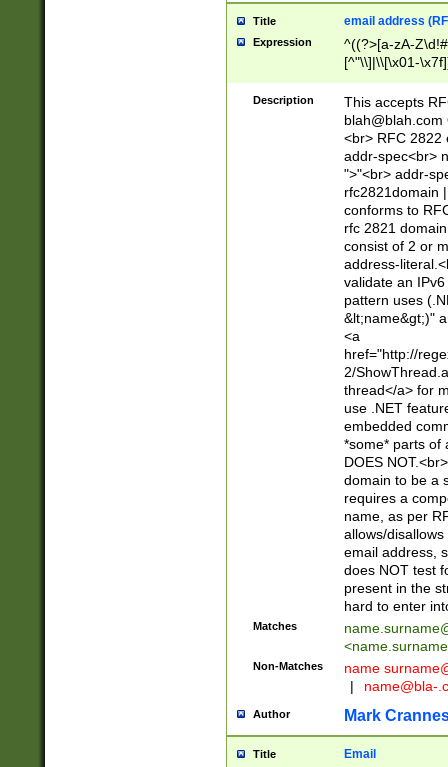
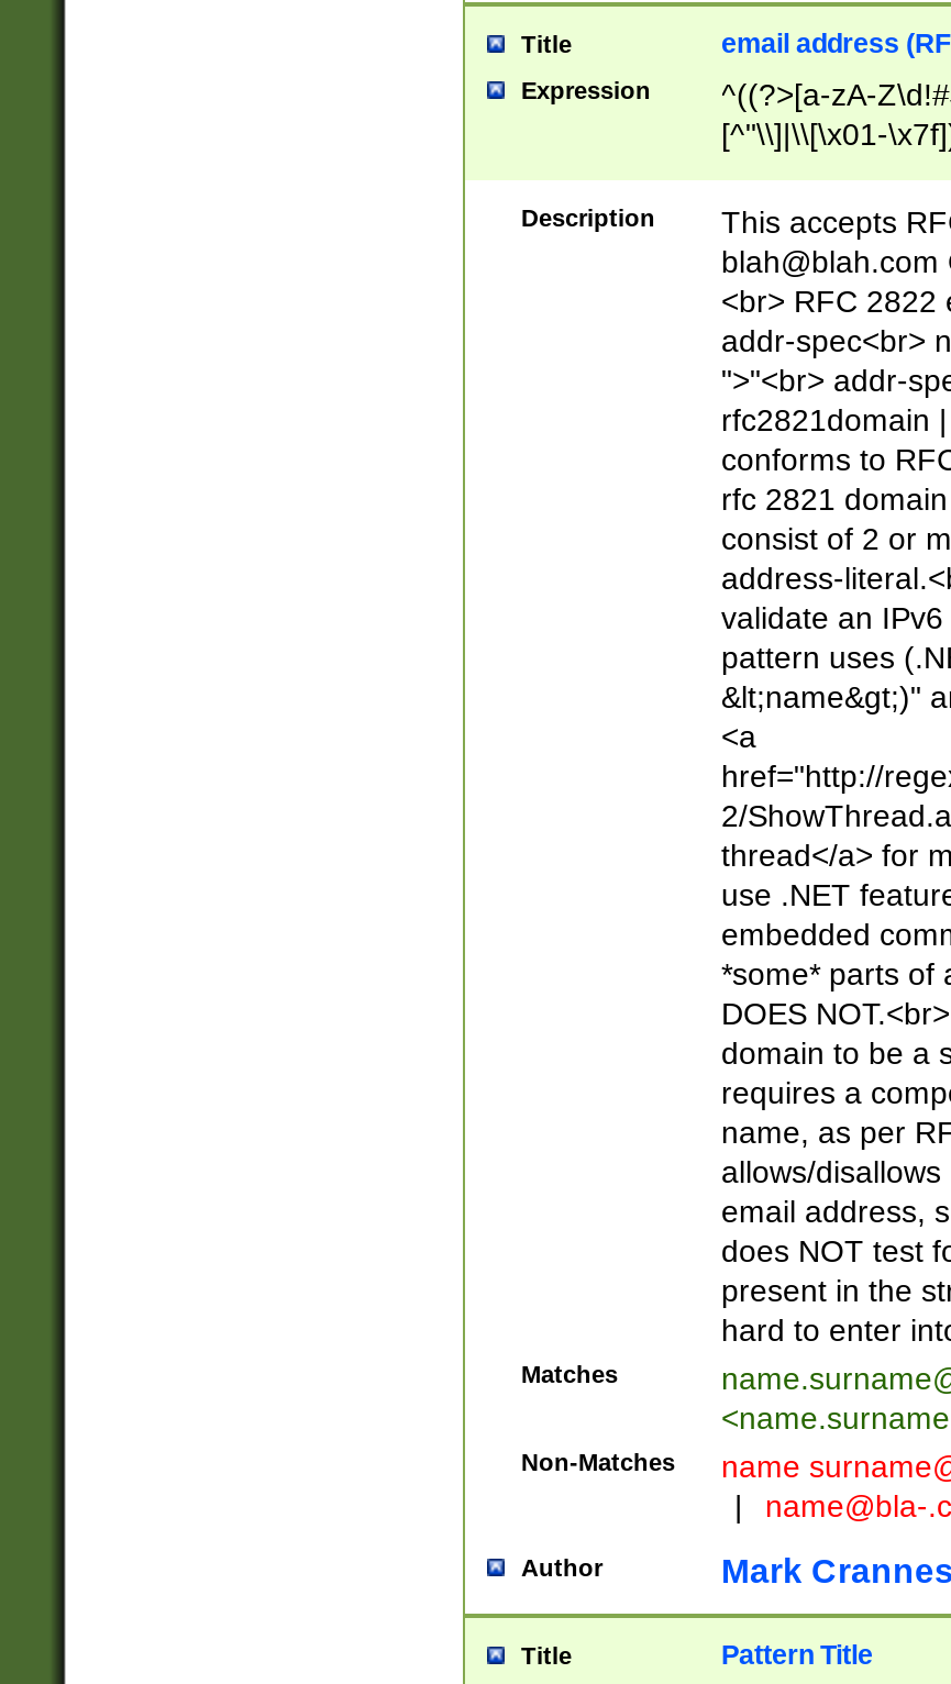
[343,747,375,761] Email -> [721,1640,873,1671] Pattern Title

